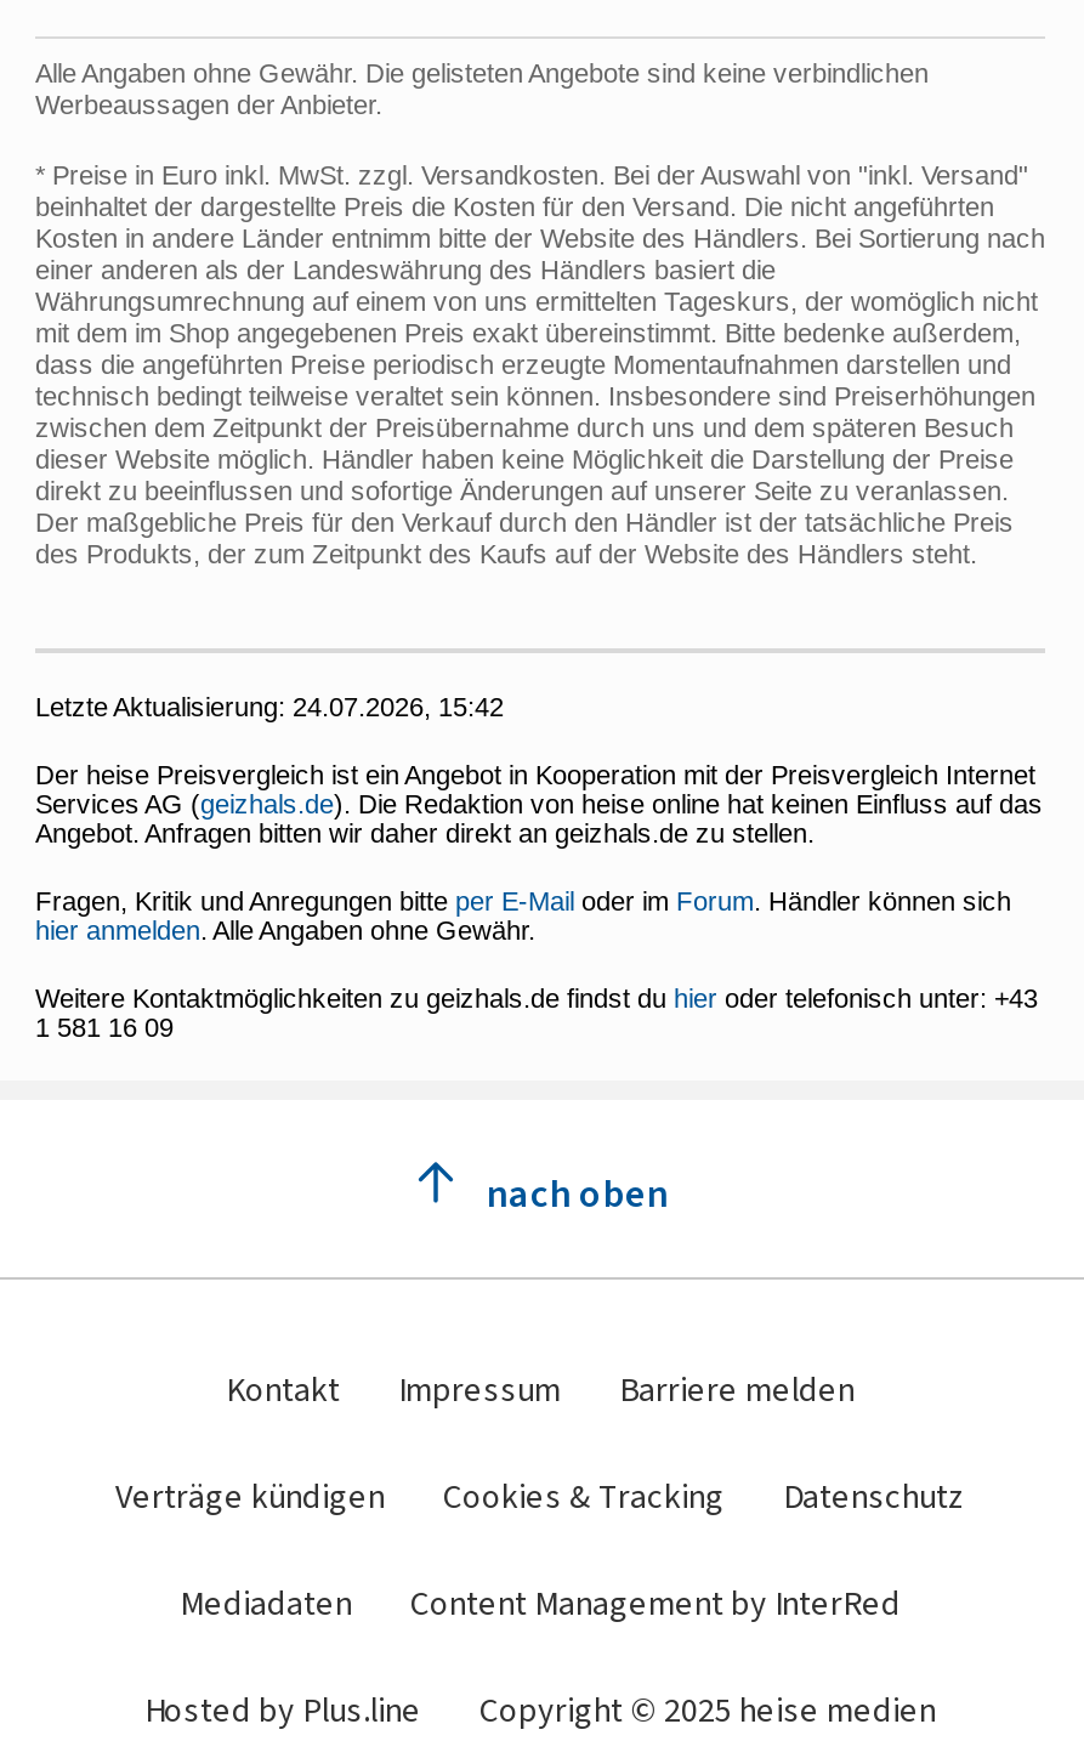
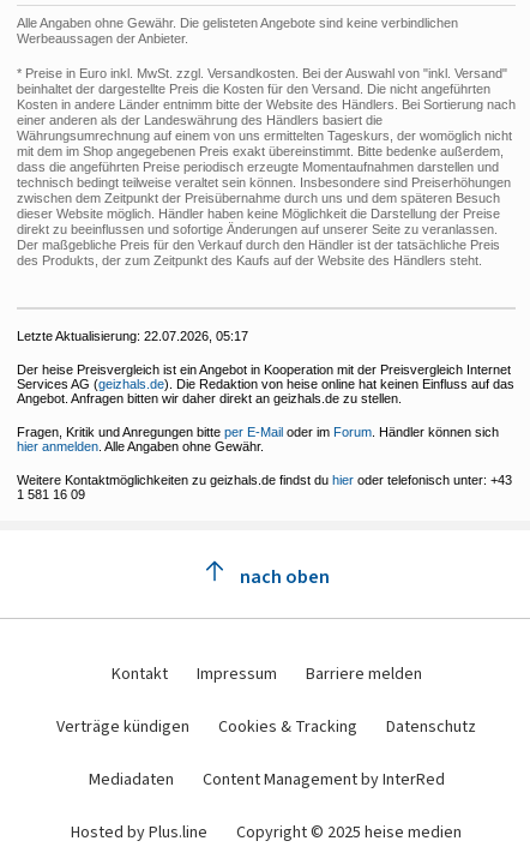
[35,691,504,720] Letzte Aktualisierung: 24.07.2026, 15:42 -> [17,328,248,343] Letzte Aktualisierung: 22.07.2026, 05:17

